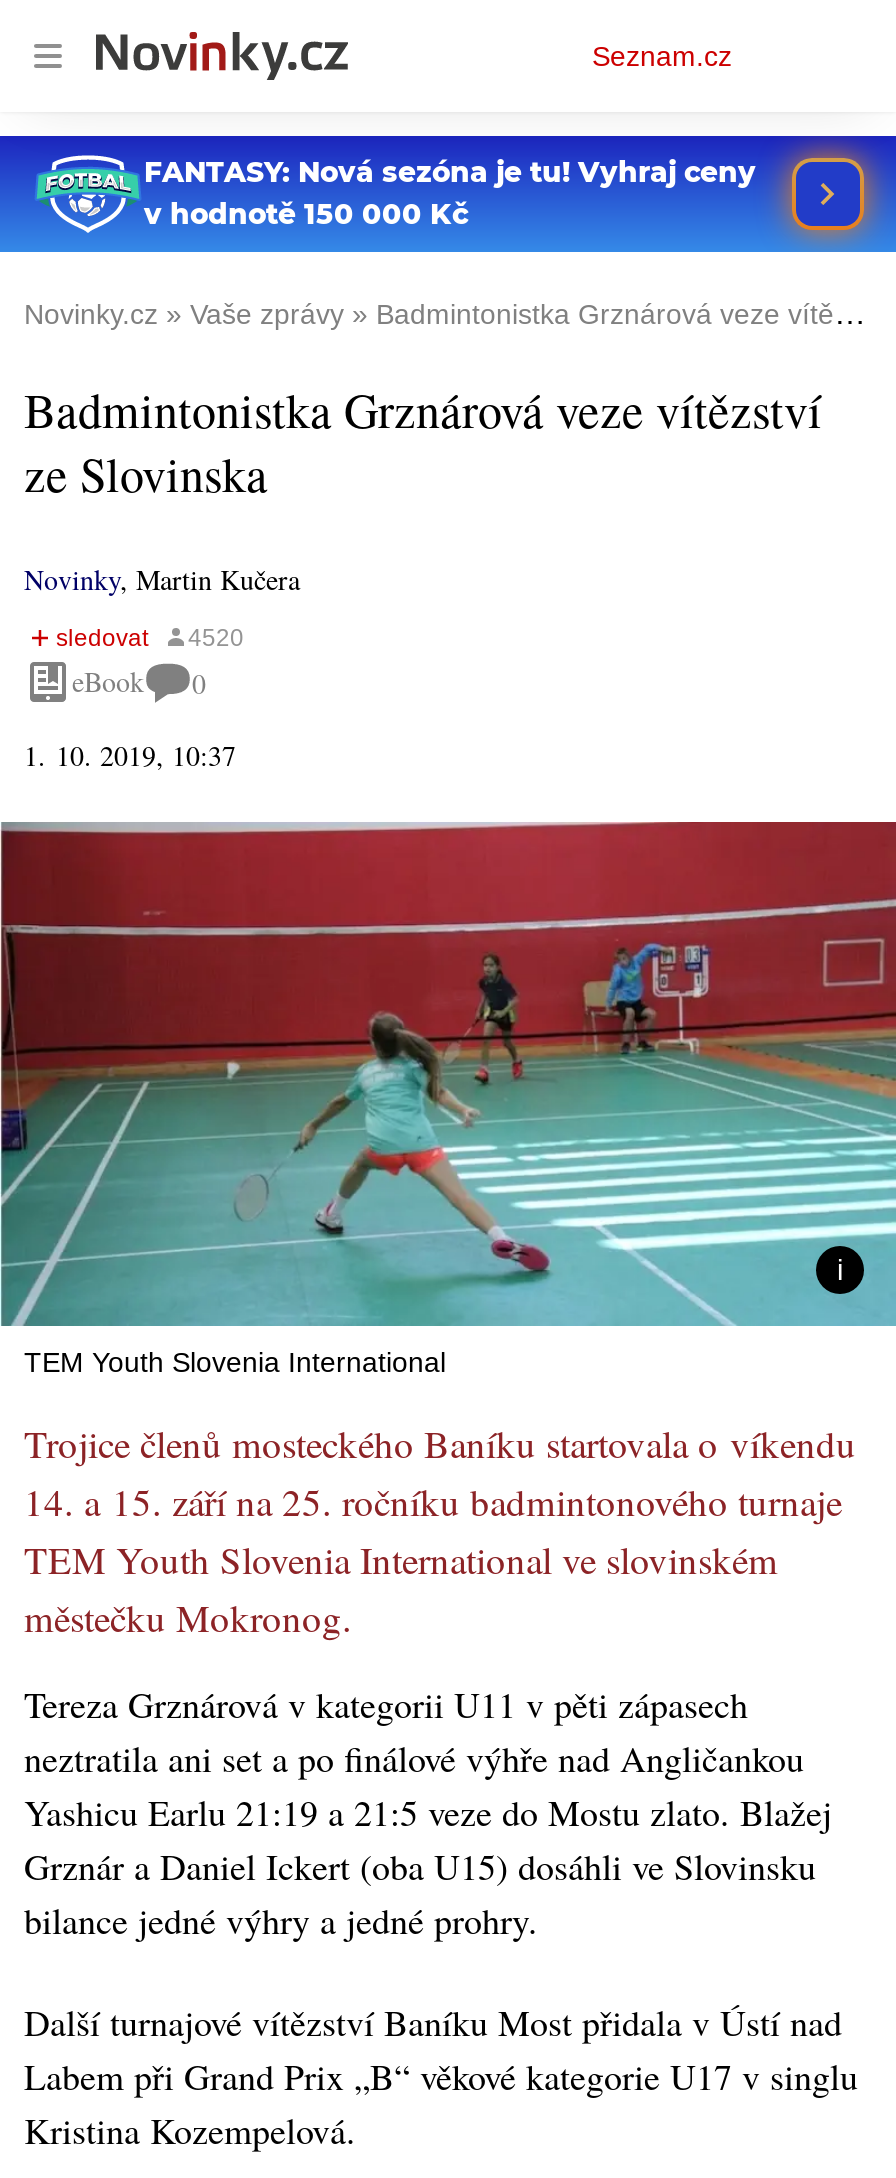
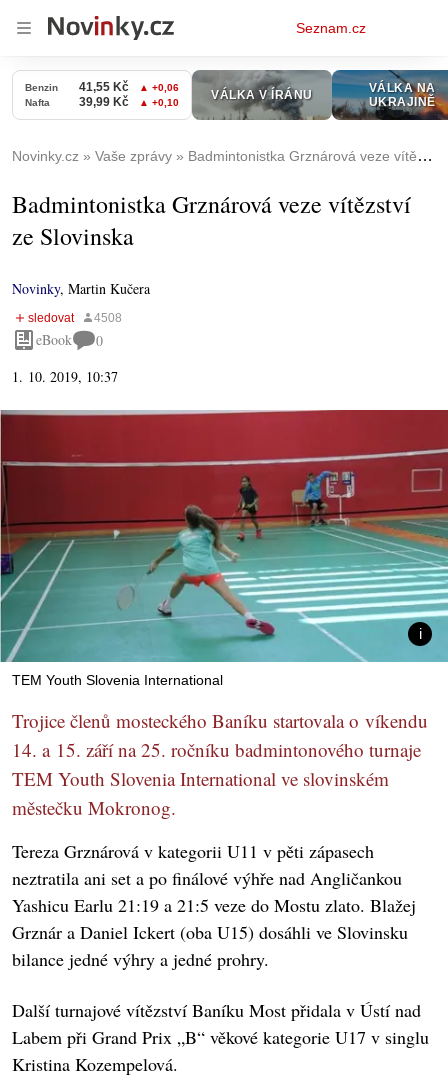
[6,134,890,254] [image] -> [3,68,445,125] [image]

